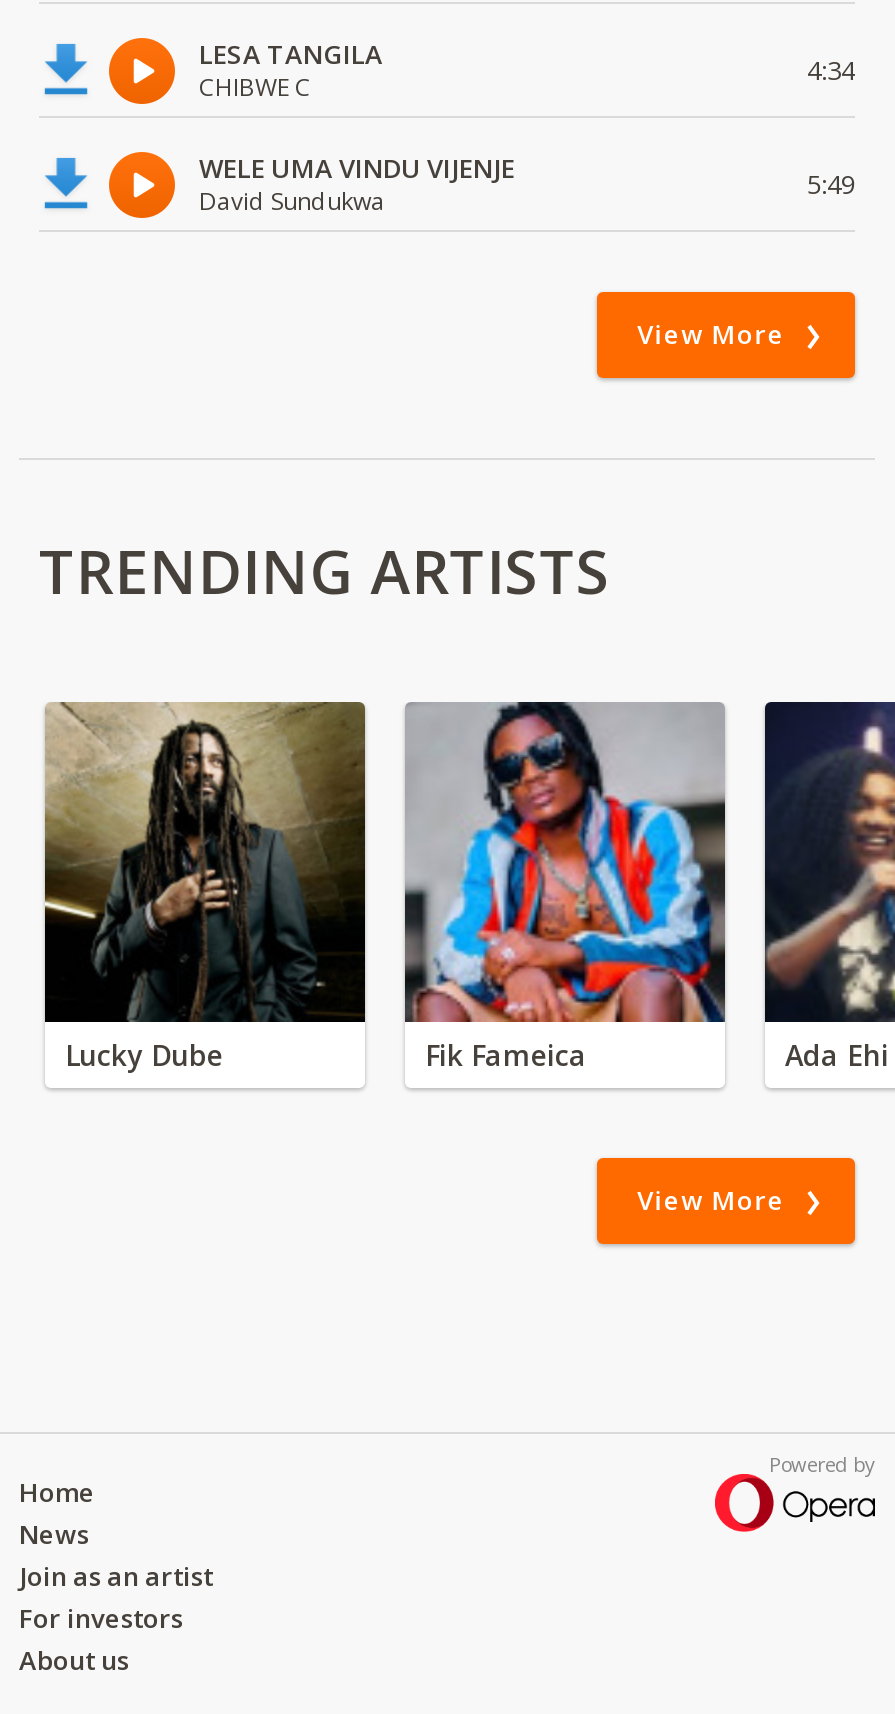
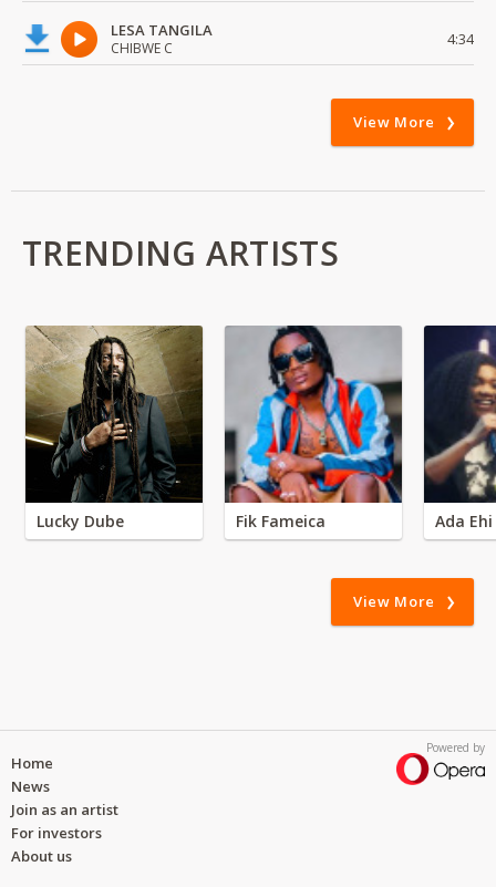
[199,150,855,218] WELE UMA VINDU VIJENJE | David Sundukwa | 5:49 -> none

